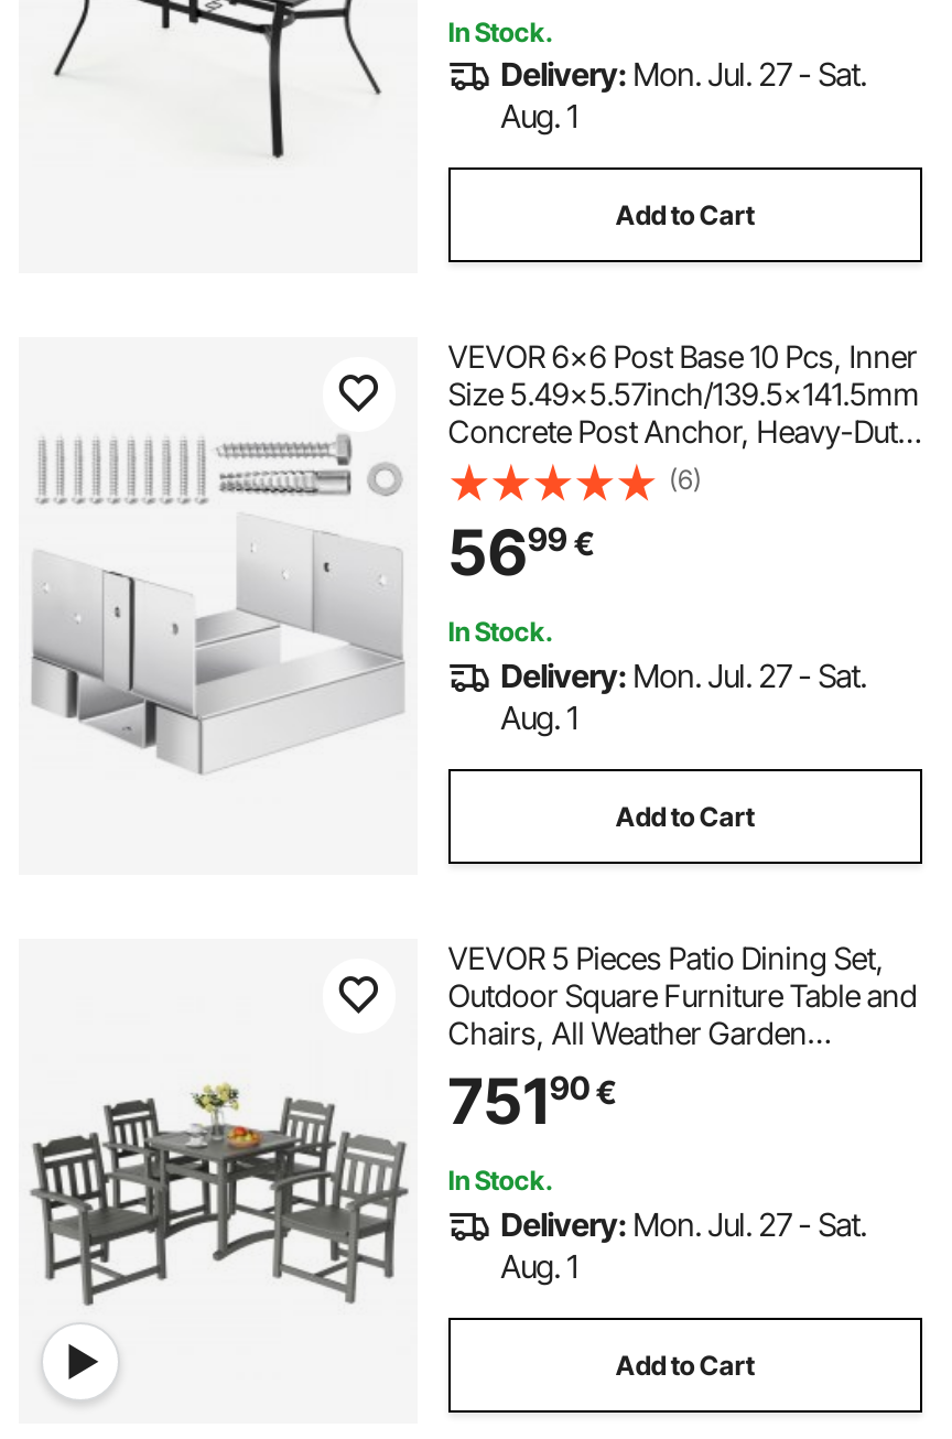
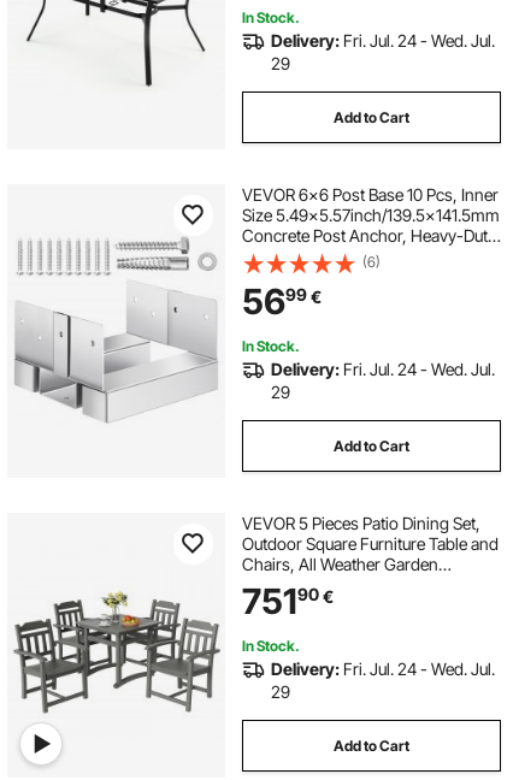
[501,55,866,135] Delivery: Mon. Jul. 27 - Sat. | Aug. 1 -> [271,30,495,74] Delivery: Fri. Jul. 24 - Wed. Jul. | 29
[501,656,866,736] Delivery: Mon. Jul. 27 - Sat. | Aug. 1 -> [271,359,495,402] Delivery: Fri. Jul. 24 - Wed. Jul. | 29
[501,1205,866,1285] Delivery: Mon. Jul. 27 - Sat. | Aug. 1 -> [271,658,495,702] Delivery: Fri. Jul. 24 - Wed. Jul. | 29

